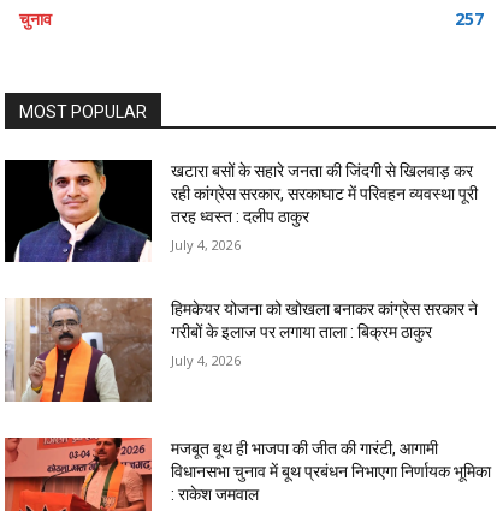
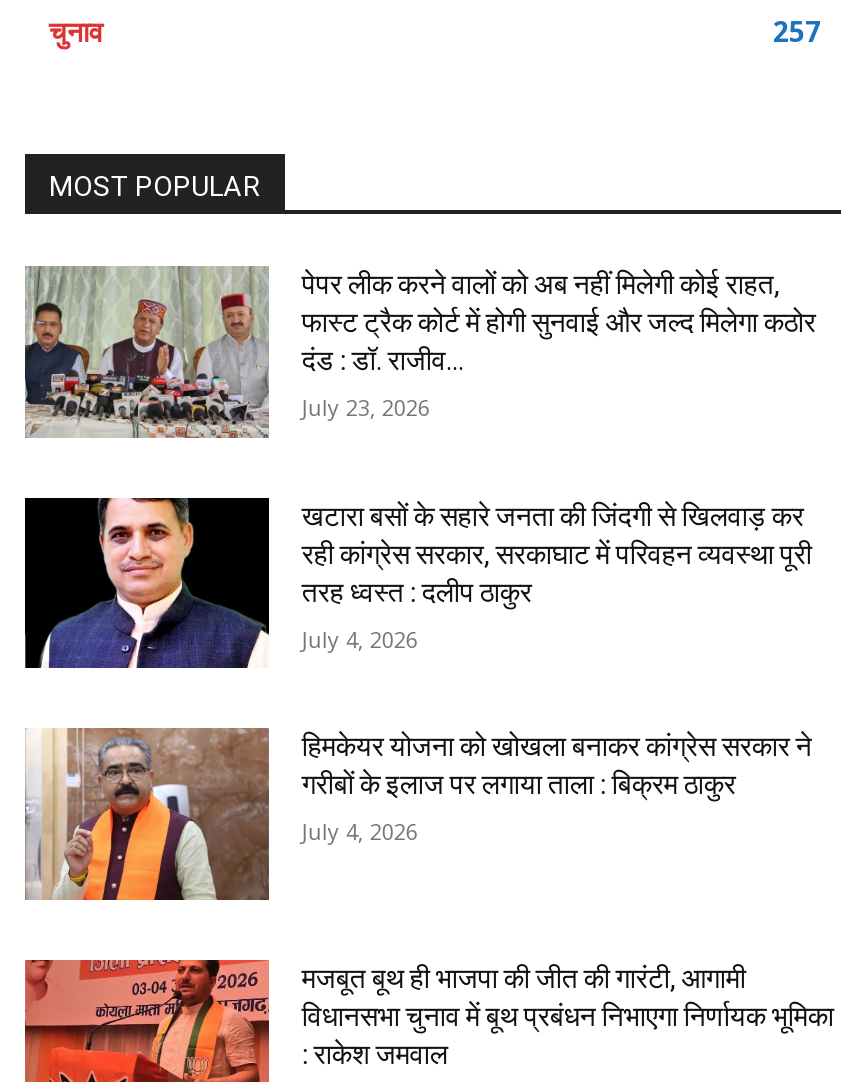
none -> [23,266,816,440] [image] | पेपर लीक करने वालों को अब नहीं मिलेगी कोई राहत, | फास्ट ट्रैक कोर्ट में होगी सुनवाई और जल्द मिलेगा कठोर | दंड : डॉ. राजीव... | July 23, 2026

